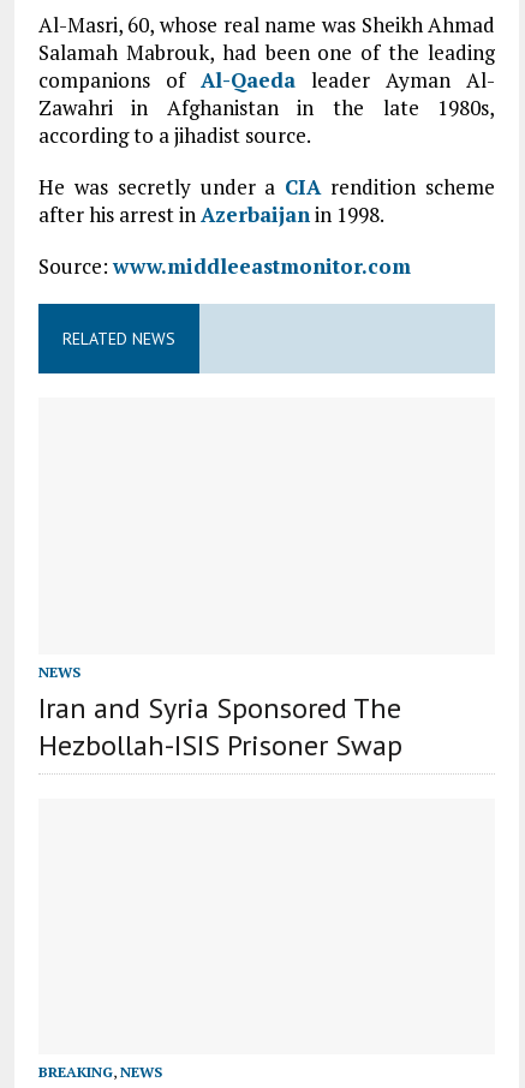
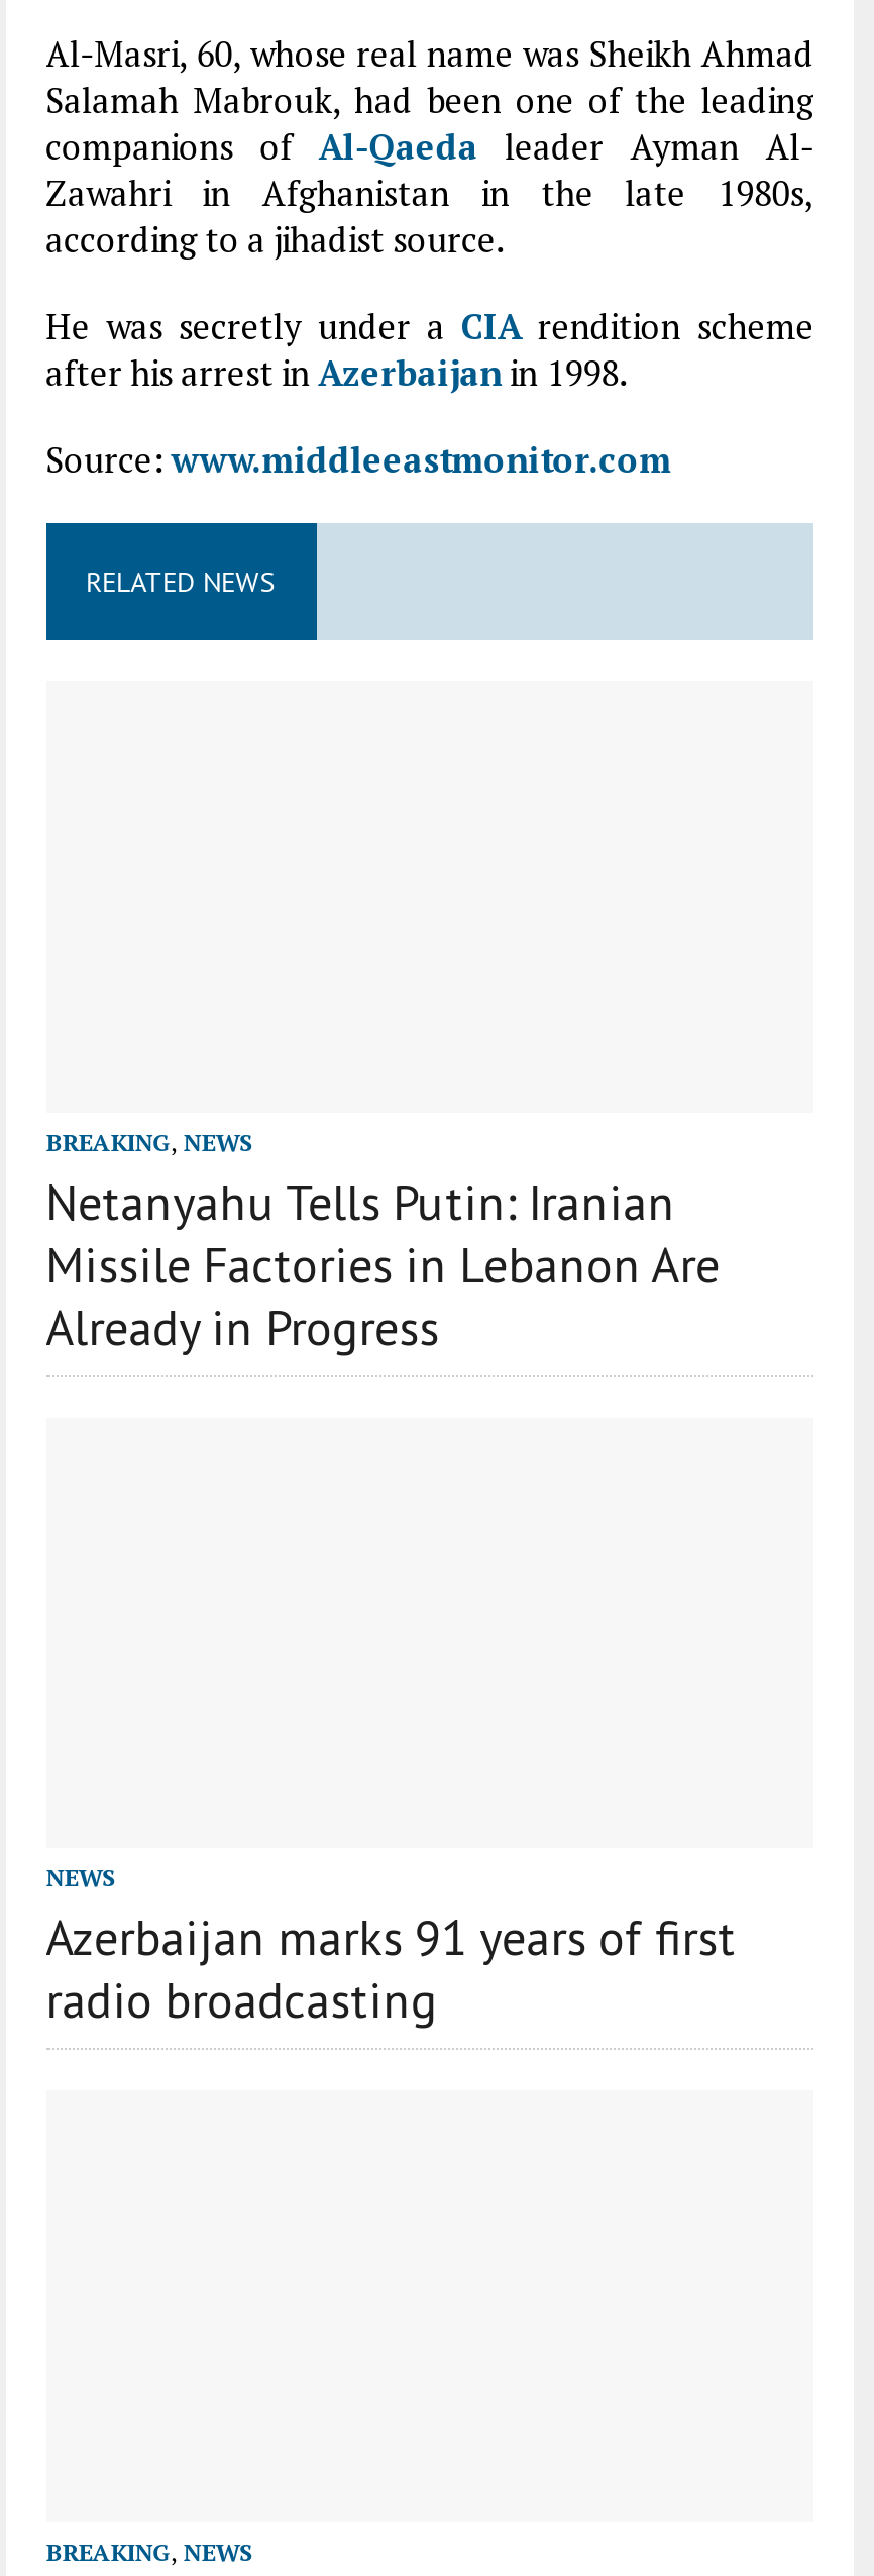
none -> [46,1126,720,1359] BREAKING, NEWS | Netanyahu Tells Putin: Iranian | Missile Factories in Lebanon Are | Already in Progress
[38,689,402,763] Iran and Syria Sponsored The | Hezbollah-ISIS Prisoner Swap -> [46,1907,736,2032] Azerbaijan marks 91 years of first | radio broadcasting

